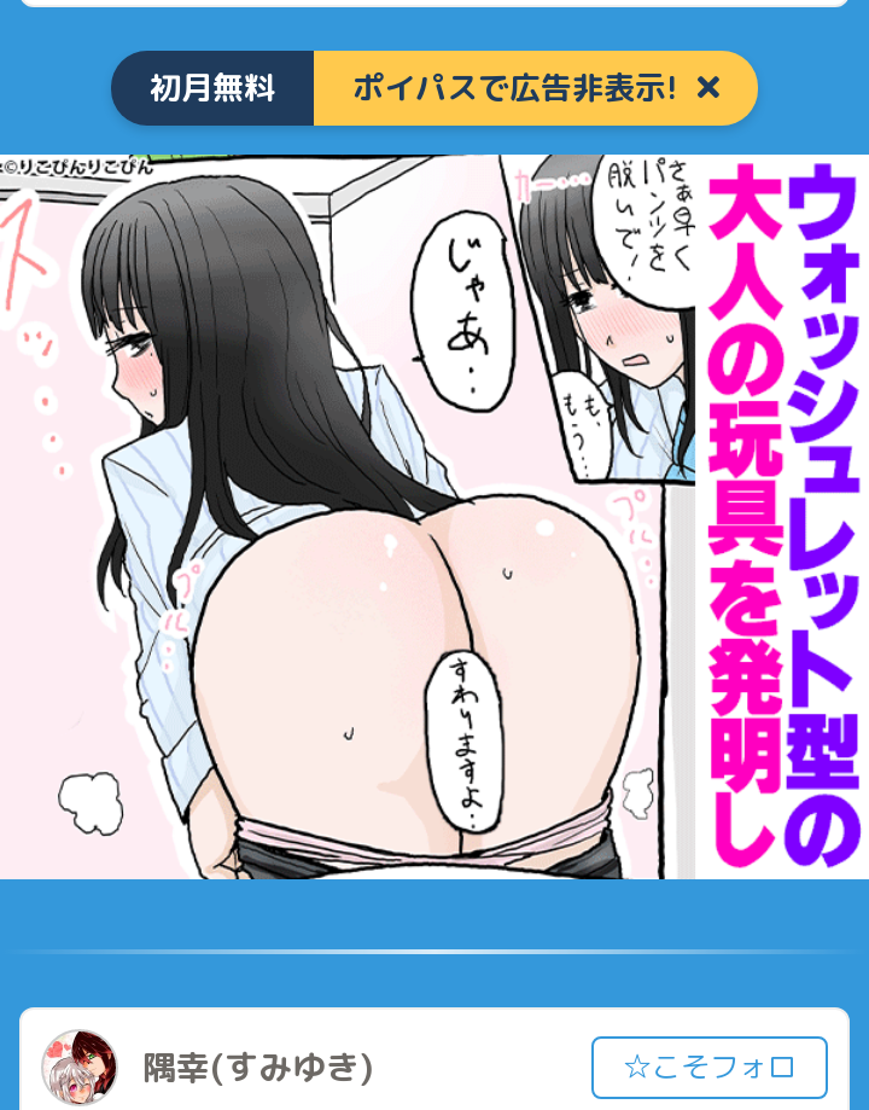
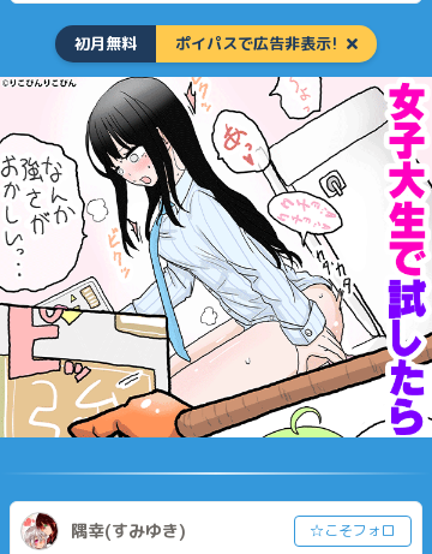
[7,152,862,882] [image] -> [4,76,428,439] [image]

